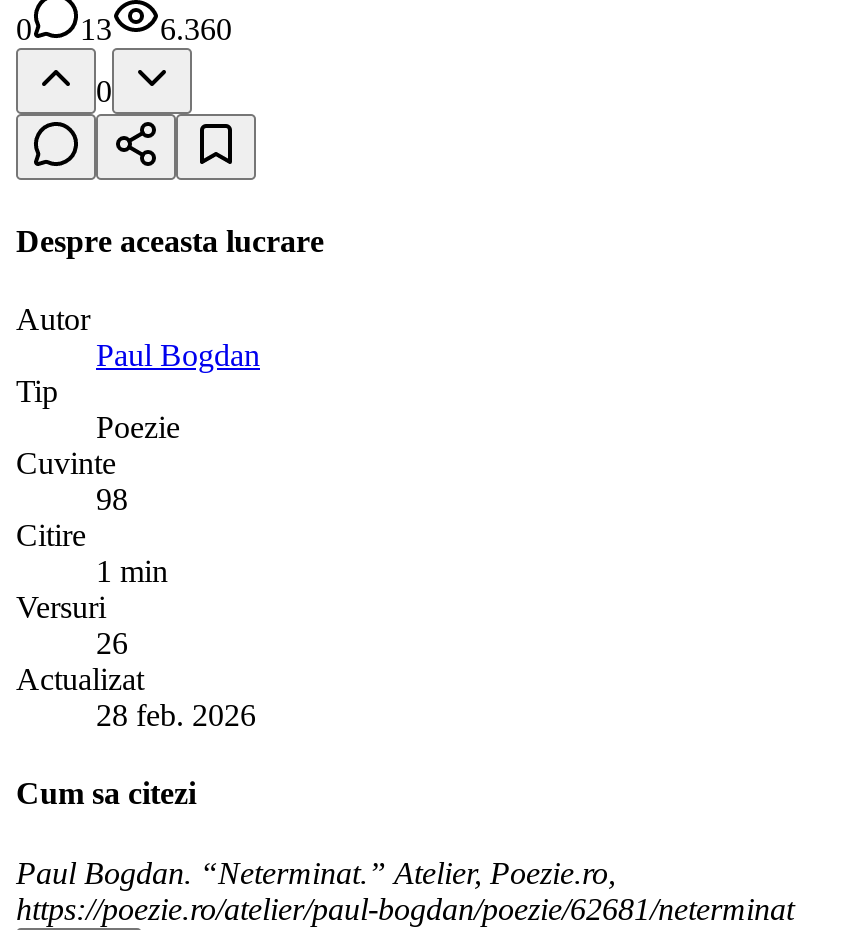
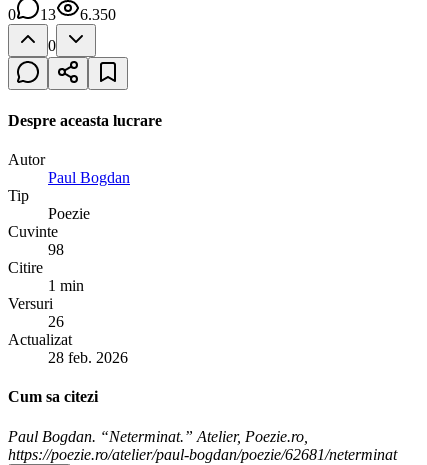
[16,13,232,47] 0 13 6.360 -> [8,6,116,23] 0 13 6.350

